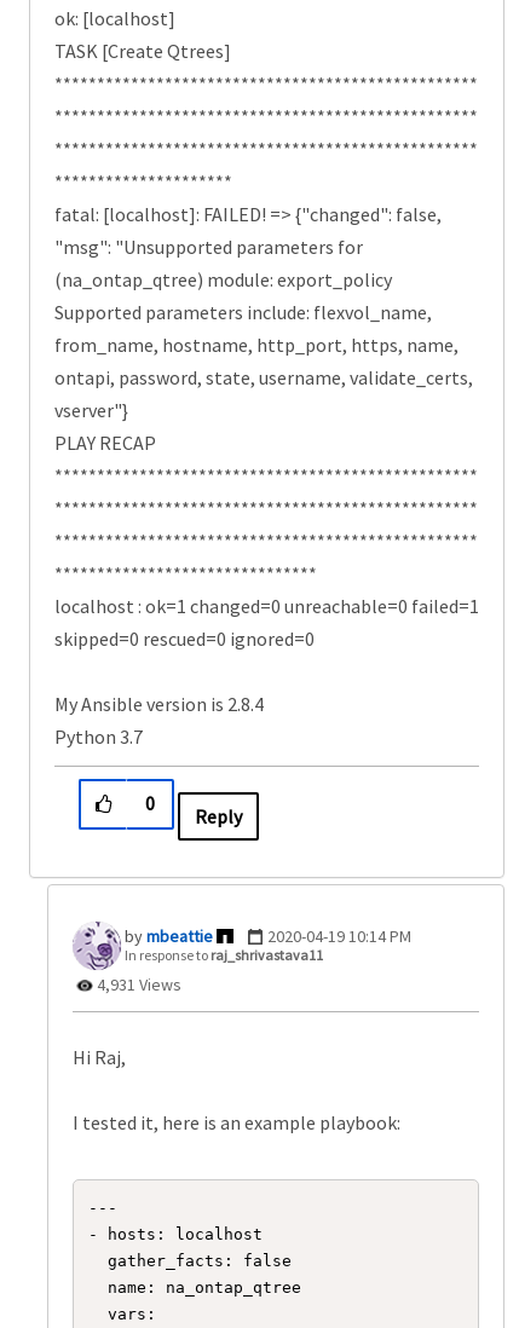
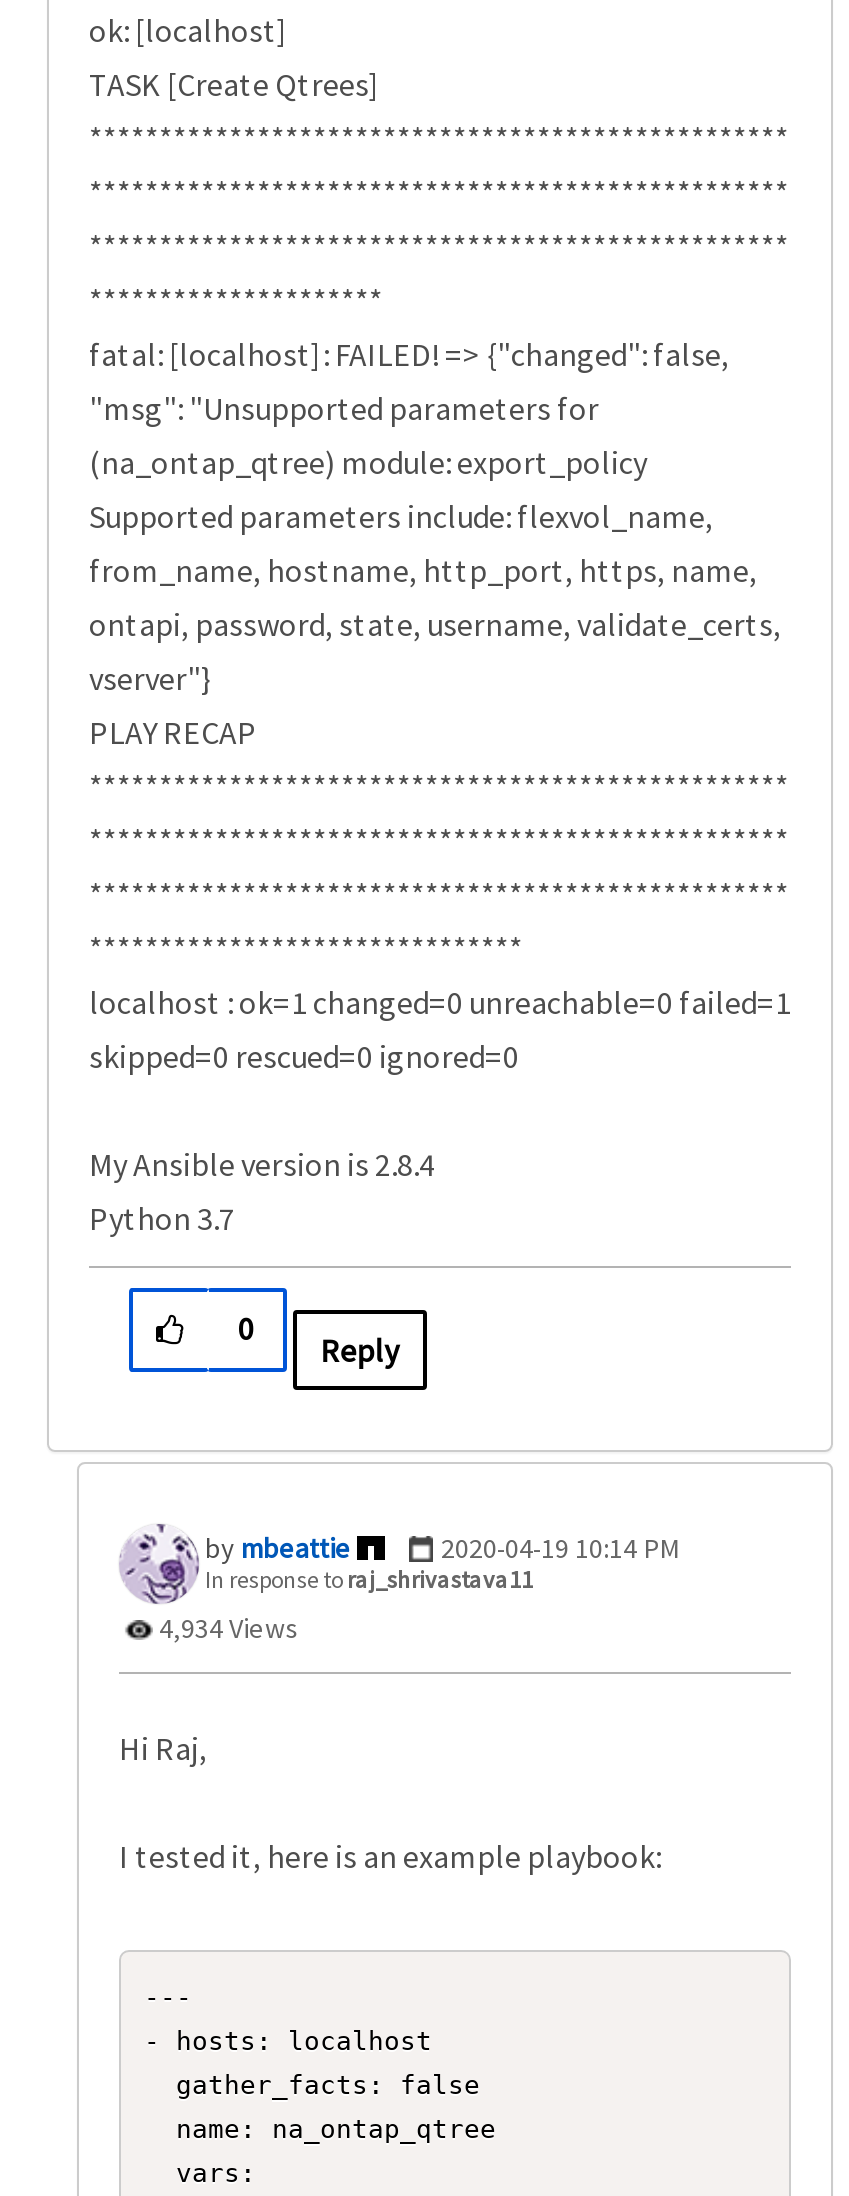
[93,973,181,995] 4,931 Views -> [153,1609,299,1645] 4,934 Views

